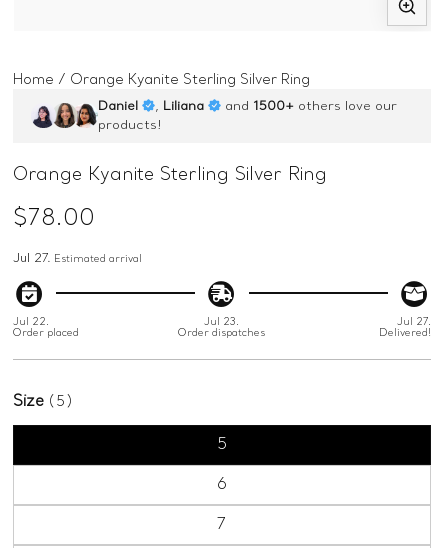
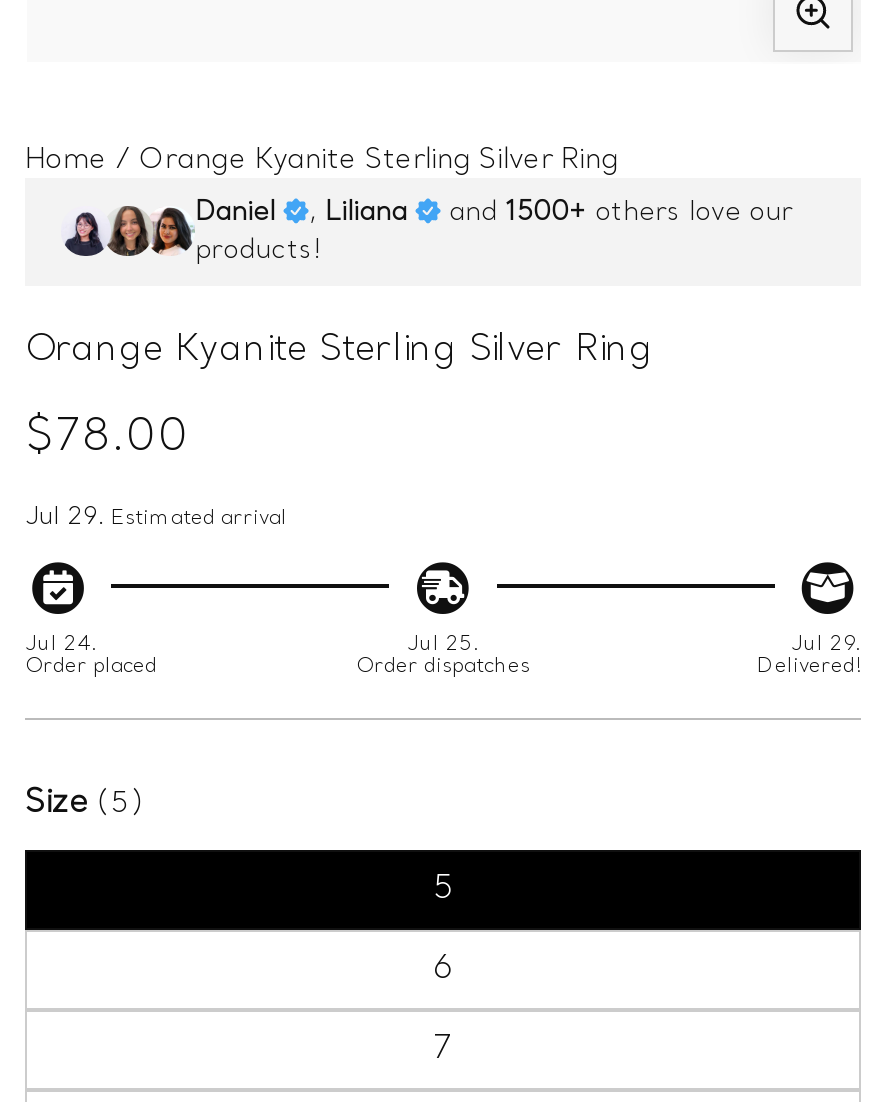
[13,252,142,266] Jul 27. Estimated arrival -> [25,503,287,531] Jul 29. Estimated arrival
[13,317,49,328] Jul 22. -> [25,635,97,657] Jul 24.
[204,317,239,328] Jul 23. -> [407,635,479,657] Jul 25.
[397,317,431,328] Jul 27. -> [791,635,861,657] Jul 29.

